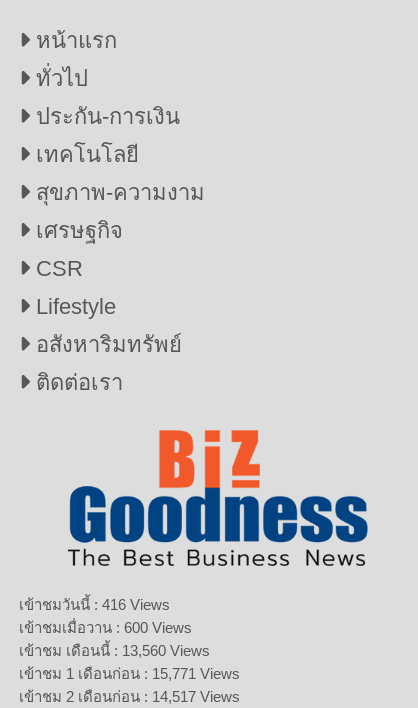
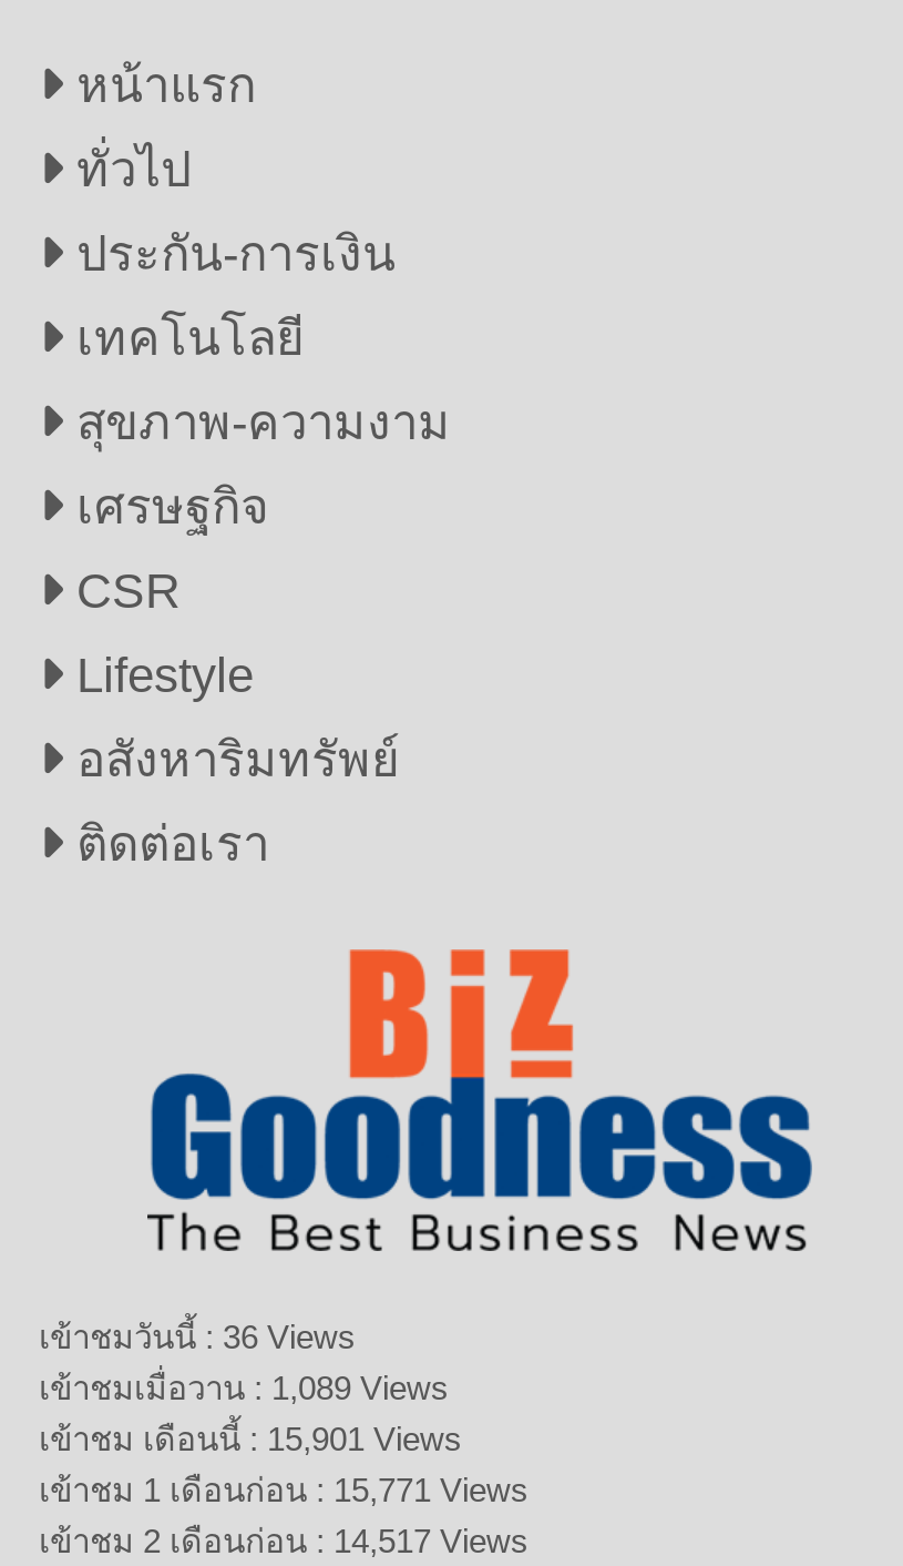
[19,596,170,613] เข้าชมวันนี้ : 416 Views -> [39,1318,356,1355] เข้าชมวันนี้ : 36 Views
[19,619,192,636] เข้าชมเมื่อวาน : 600 Views -> [39,1369,449,1406] เข้าชมเมื่อวาน : 1,089 Views
[19,642,210,659] เข้าชม เดือนนี้ : 13,560 Views -> [39,1420,462,1457] เข้าชม เดือนนี้ : 15,901 Views

